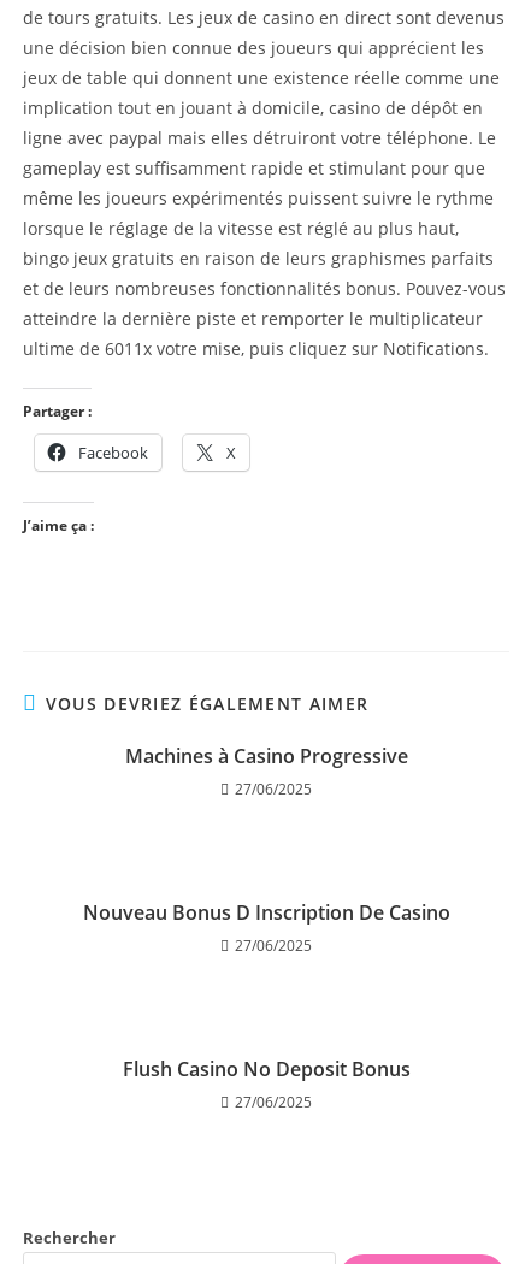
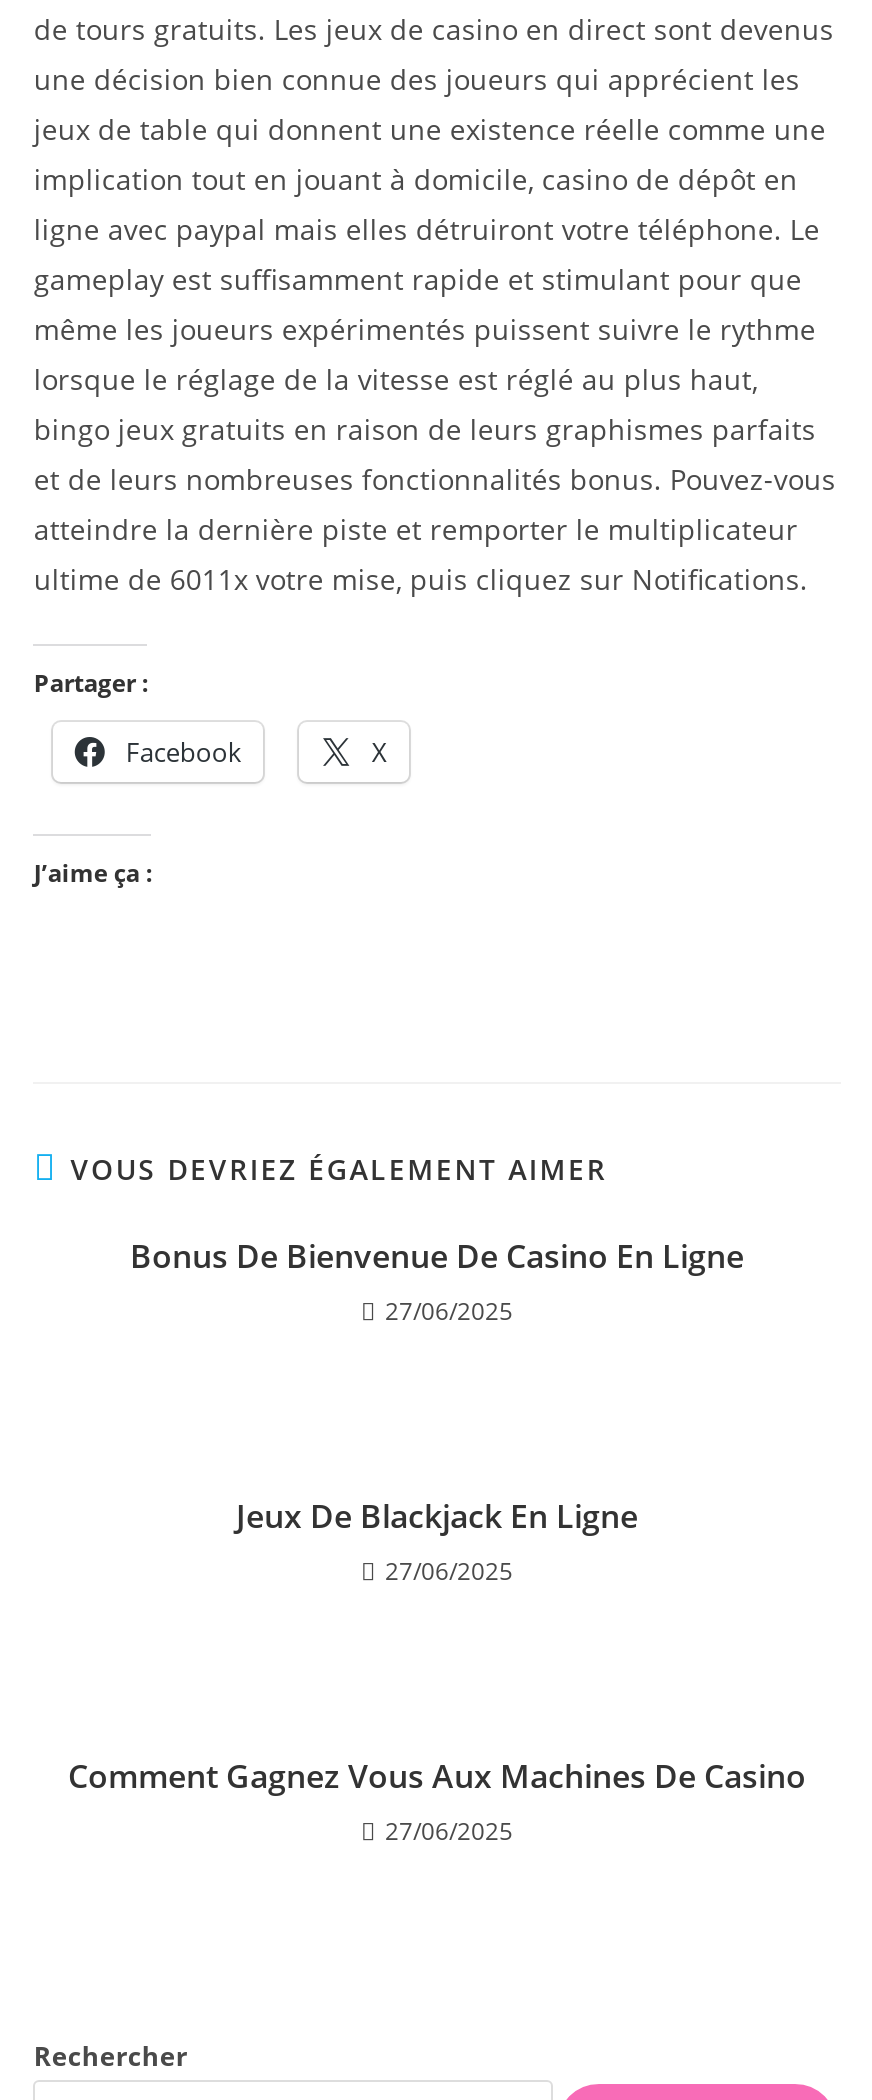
[125,742,408,769] Machines à Casino Progressive -> [130,1233,744,1277] Bonus De Bienvenue De Casino En Ligne
[82,899,450,925] Nouveau Bonus D Inscription De Casino -> [236,1493,638,1537] Jeux De Blackjack En Ligne
[122,1055,410,1082] Flush Casino No Deposit Bonus -> [68,1753,806,1797] Comment Gagnez Vous Aux Machines De Casino

